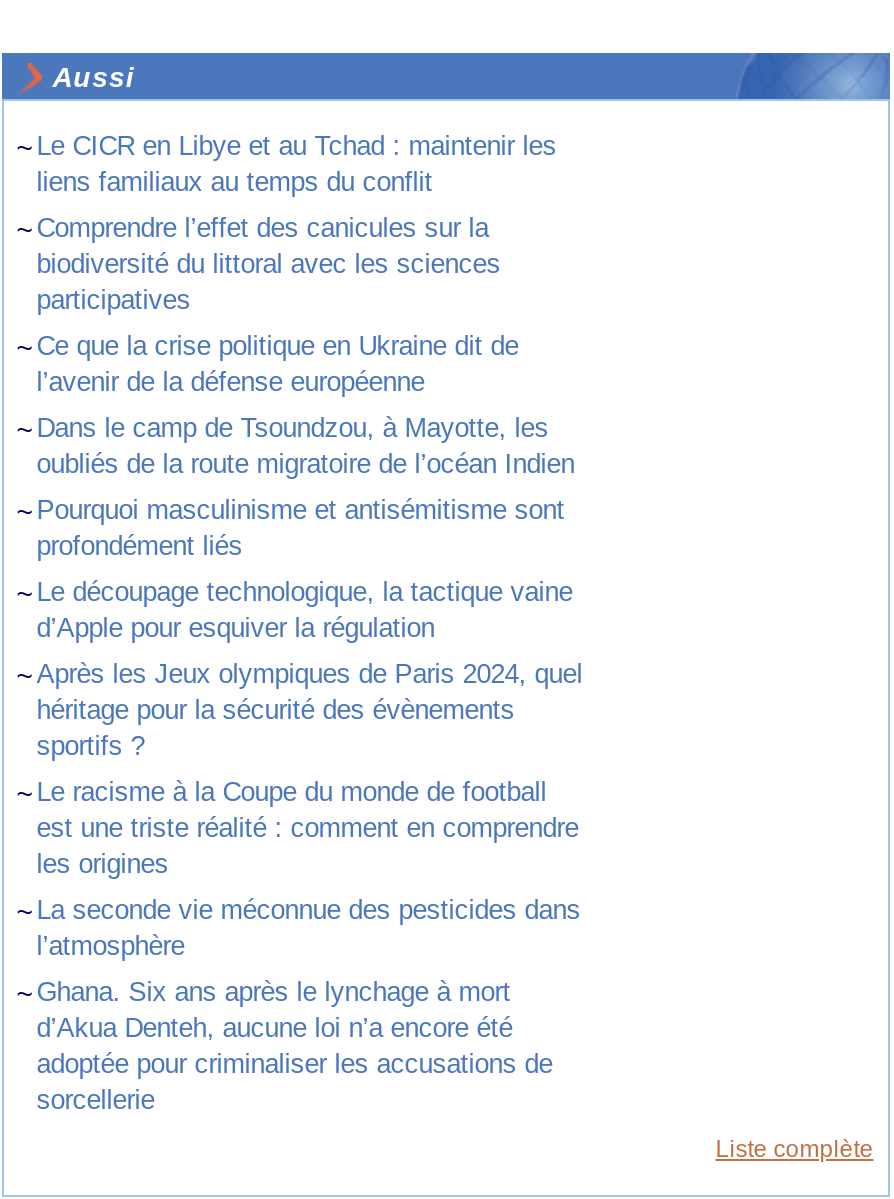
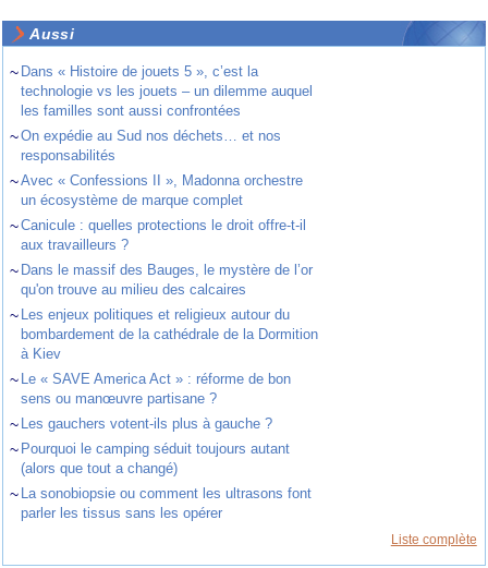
[16,132,582,1116] ~ Le CICR en Libye et au Tchad : maintenir les | liens familiaux au temps du conflit | ~ Comprendre l’effet des canicules sur la | biodiversité du littoral avec les sciences | participatives | ~ Ce que la crise politique en Ukraine dit de | l’avenir de la défense européenne | ~ Dans le camp de Tsoundzou, à Mayotte, les | oubliés de la route migratoire de l’océan Indien | ~ Pourquoi masculinisme et antisémitisme sont | profondément liés | ~ Le découpage technologique, la tactique vaine | d’Apple pour esquiver la régulation | ~ Après les Jeux olympiques de Paris 2024, quel | héritage pour la sécurité des évènements | sportifs ? | ~ Le racisme à la Coupe du monde de football | est une triste réalité : comment en comprendre | les origines | ~ La seconde vie méconnue des pesticides dans | l’atmosphère | ~ Ghana. Six ans après le lynchage à mort | d’Akua Denteh, aucune loi n’a encore été | adoptée pour criminaliser les accusations de | sorcellerie -> [10,64,318,522] ~ Dans « Histoire de jouets 5 », c’est la | technologie vs les jouets – un dilemme auquel | les familles sont aussi confrontées | ~ On expédie au Sud nos déchets… et nos | responsabilités | ~ Avec « Confessions II », Madonna orchestre | un écosystème de marque complet | ~ Canicule : quelles protections le droit offre-t-il | aux travailleurs ? | ~ Dans le massif des Bauges, le mystère de l’or | qu'on trouve au milieu des calcaires | ~ Les enjeux politiques et religieux autour du | bombardement de la cathédrale de la Dormition | à Kiev | ~ Le « SAVE America Act » : réforme de bon | sens ou manœuvre partisane ? | ~ Les gauchers votent-ils plus à gauche ? | ~ Pourquoi le camping séduit toujours autant | (alors que tout a changé) | ~ La sonobiopsie ou comment les ultrasons font | parler les tissus sans les opérer

